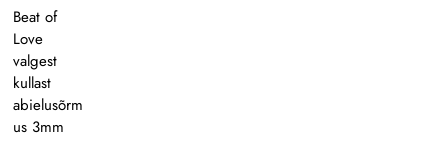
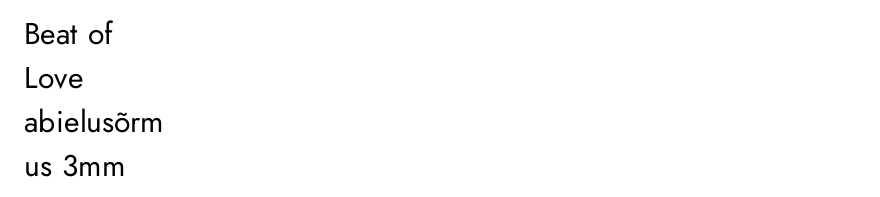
[13,50,57,94] valgest | kullast -> none

